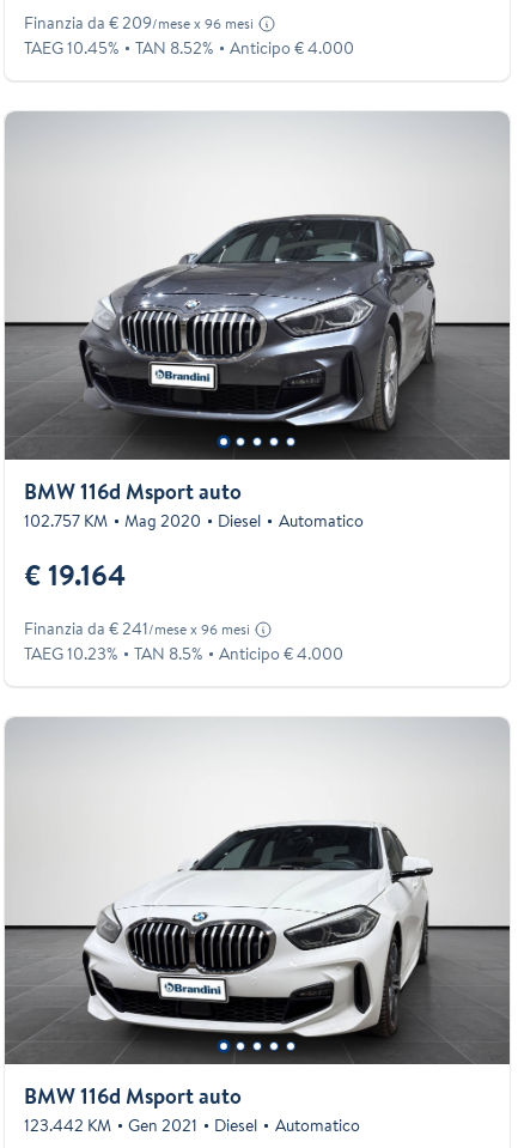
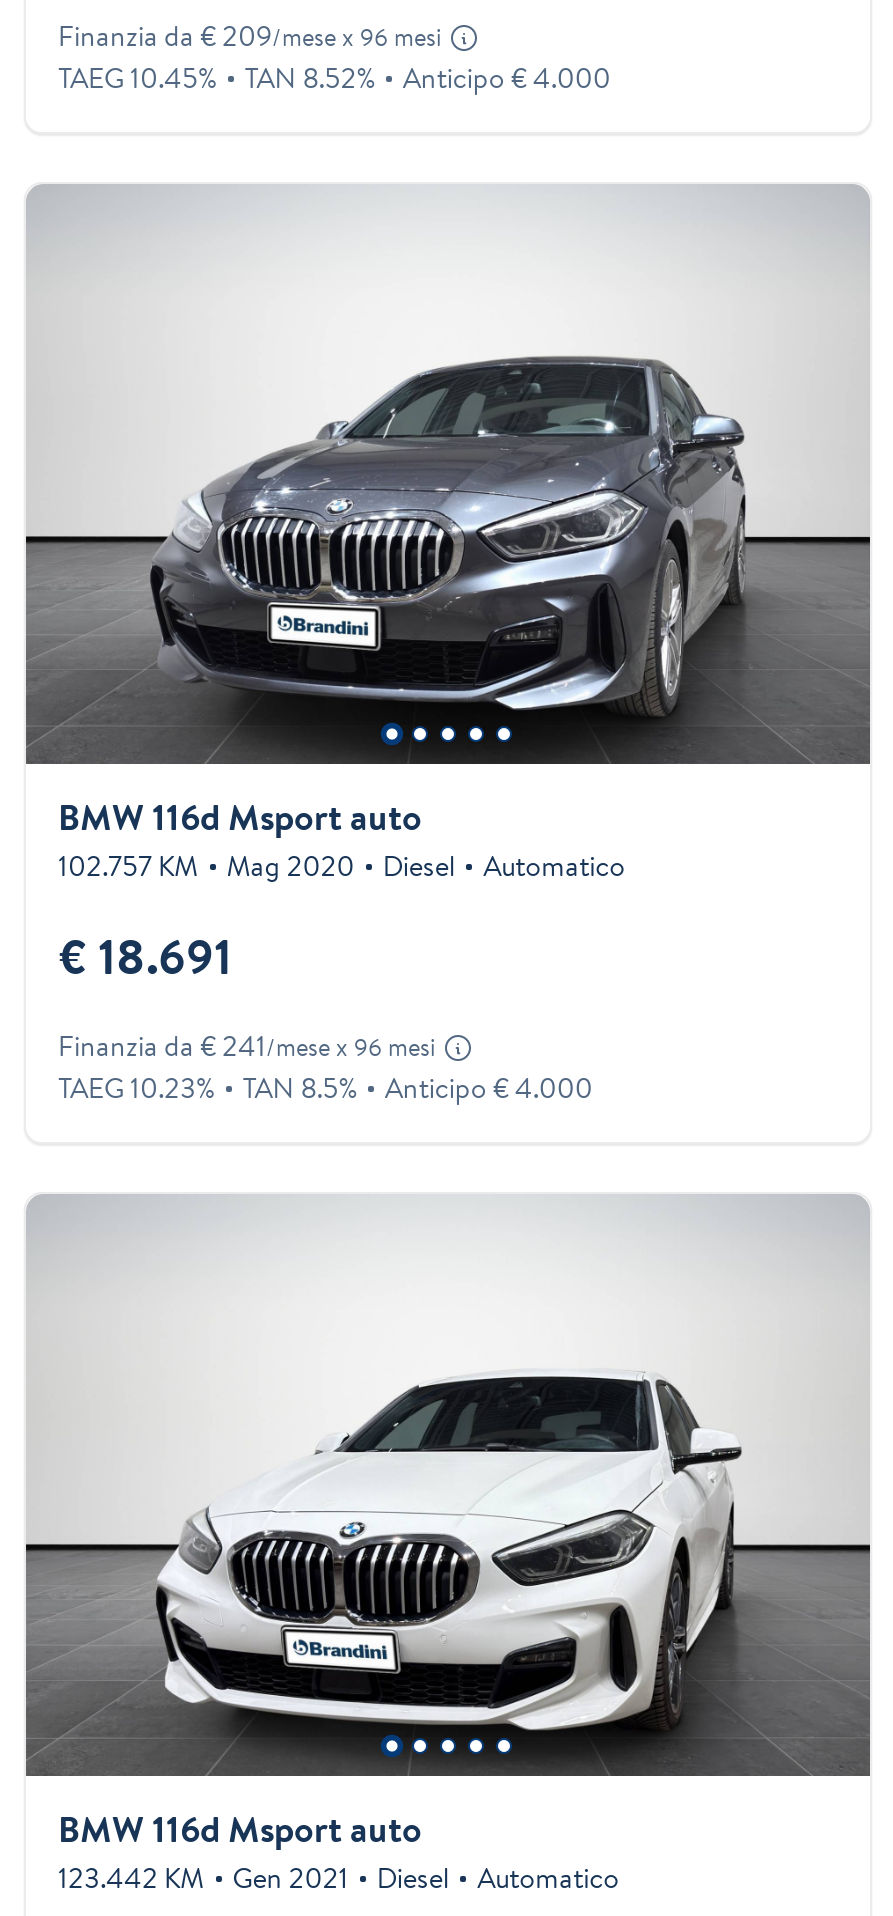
[24,554,126,594] € 19.164 -> [58,923,232,991] € 18.691

